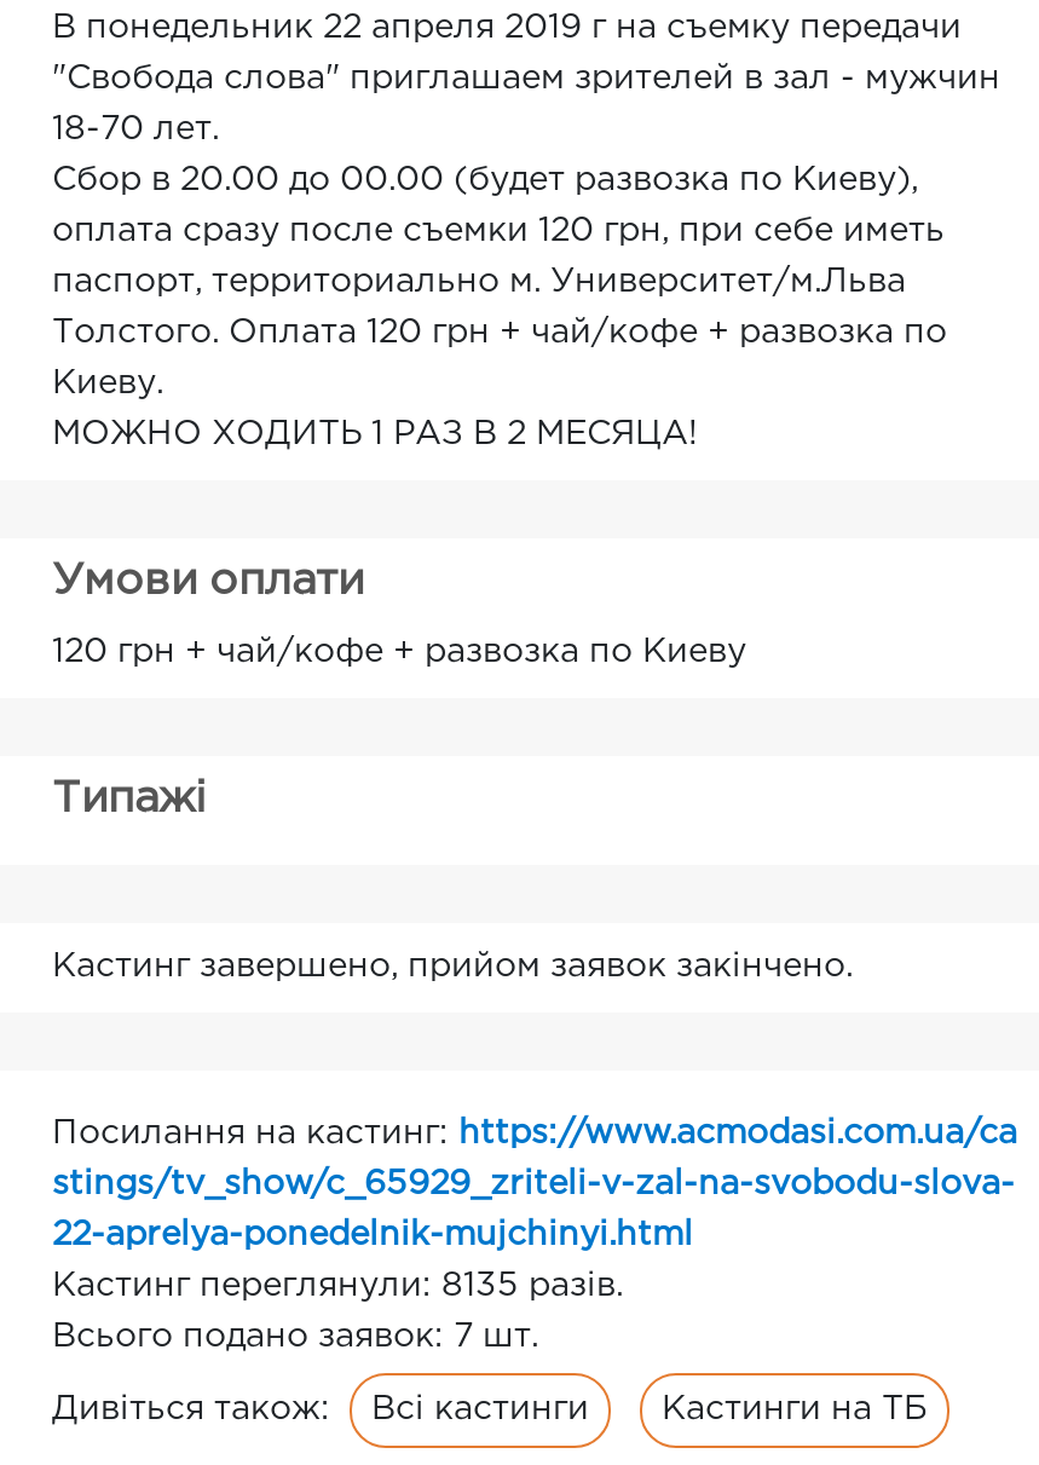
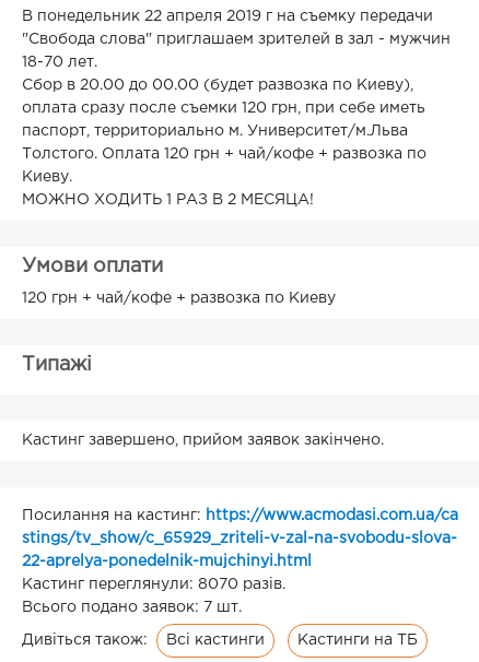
[52,1272,623,1301] Кастинг переглянули: 8135 разів. -> [22,578,285,591] Кастинг переглянули: 8070 разів.

